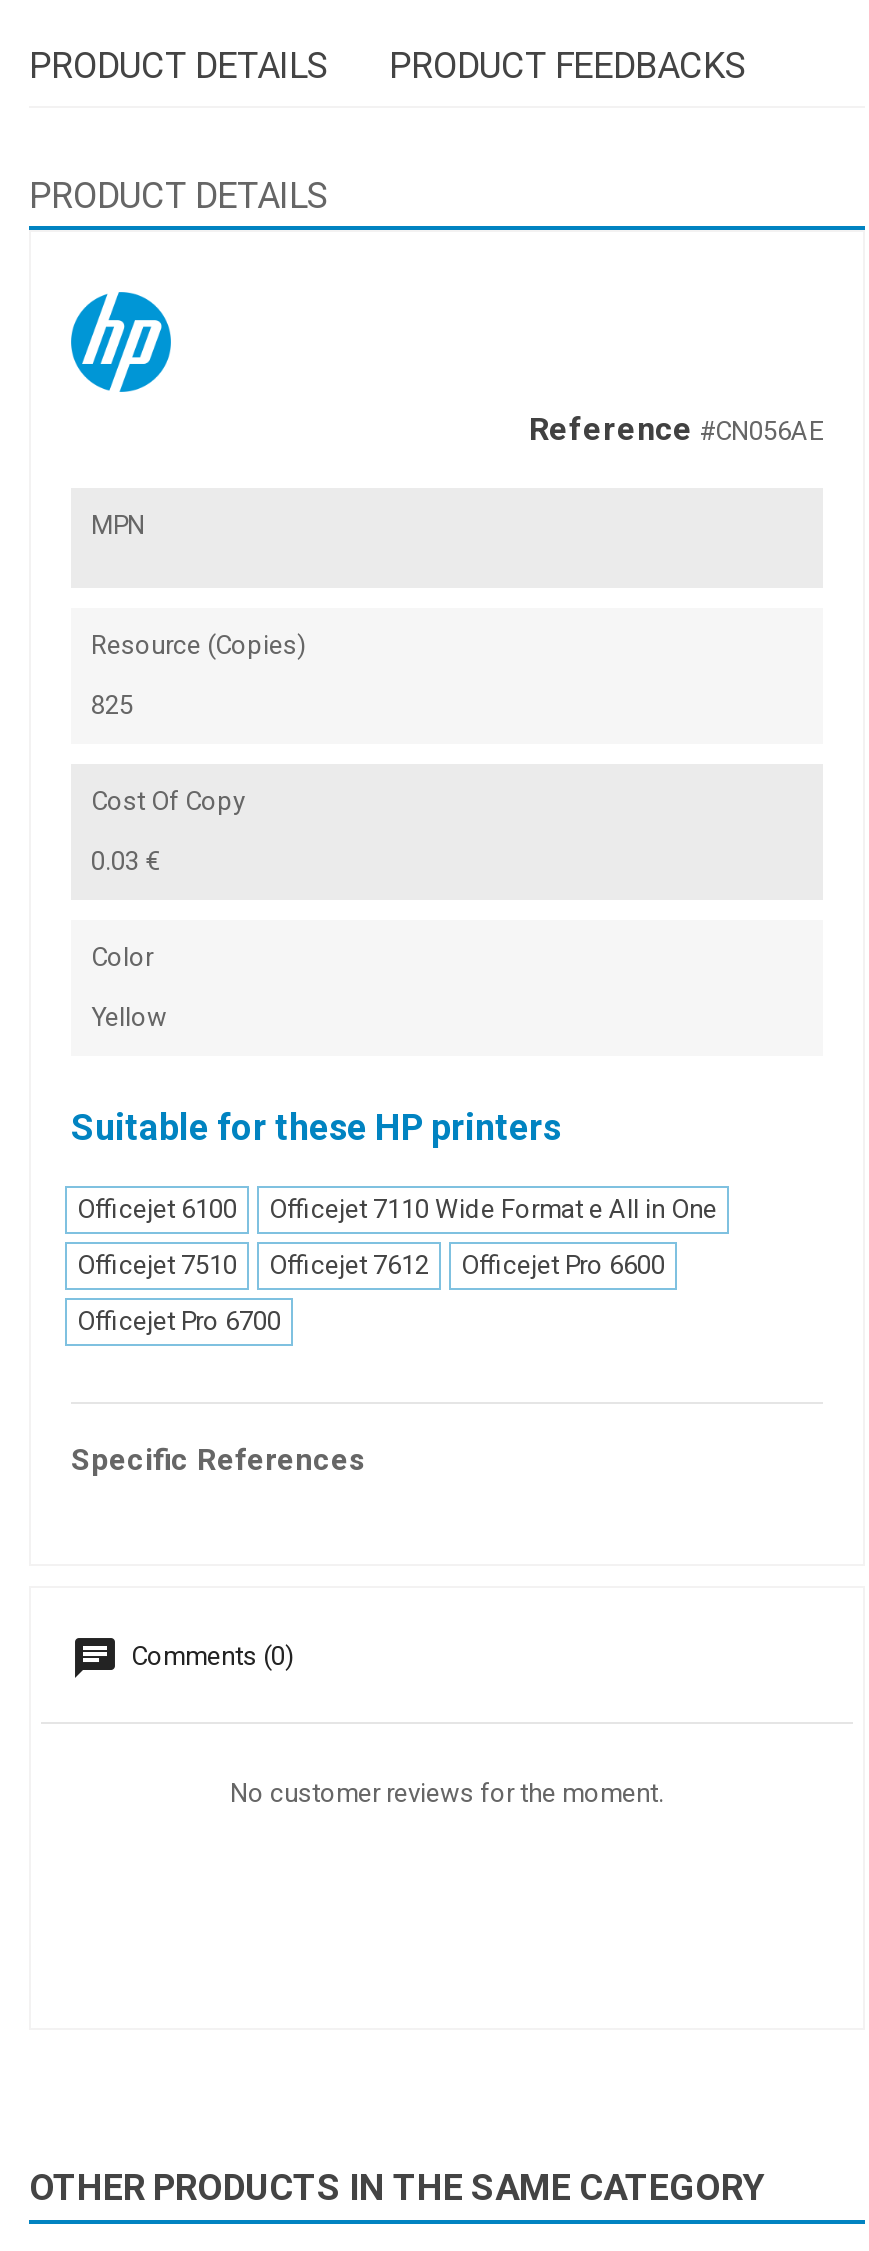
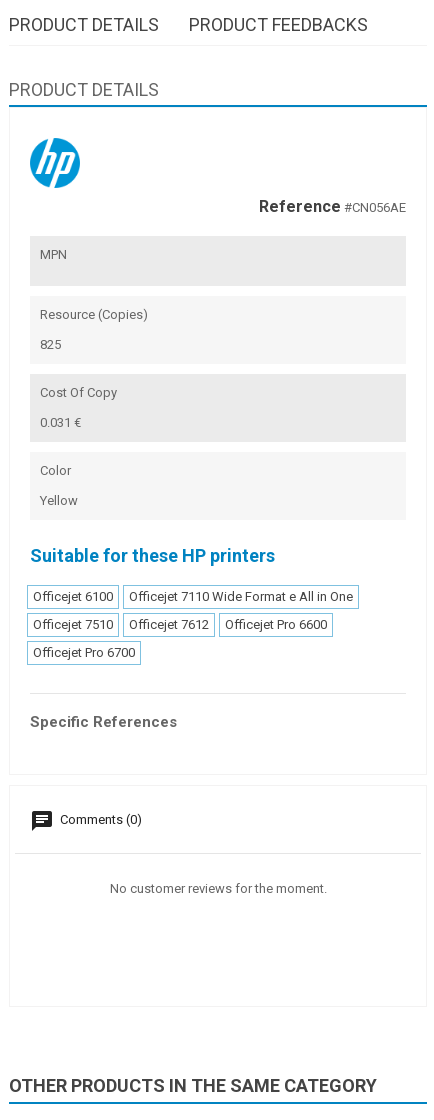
[91,846,159,876] 0.03 € -> [40,415,81,430] 0.031 €

